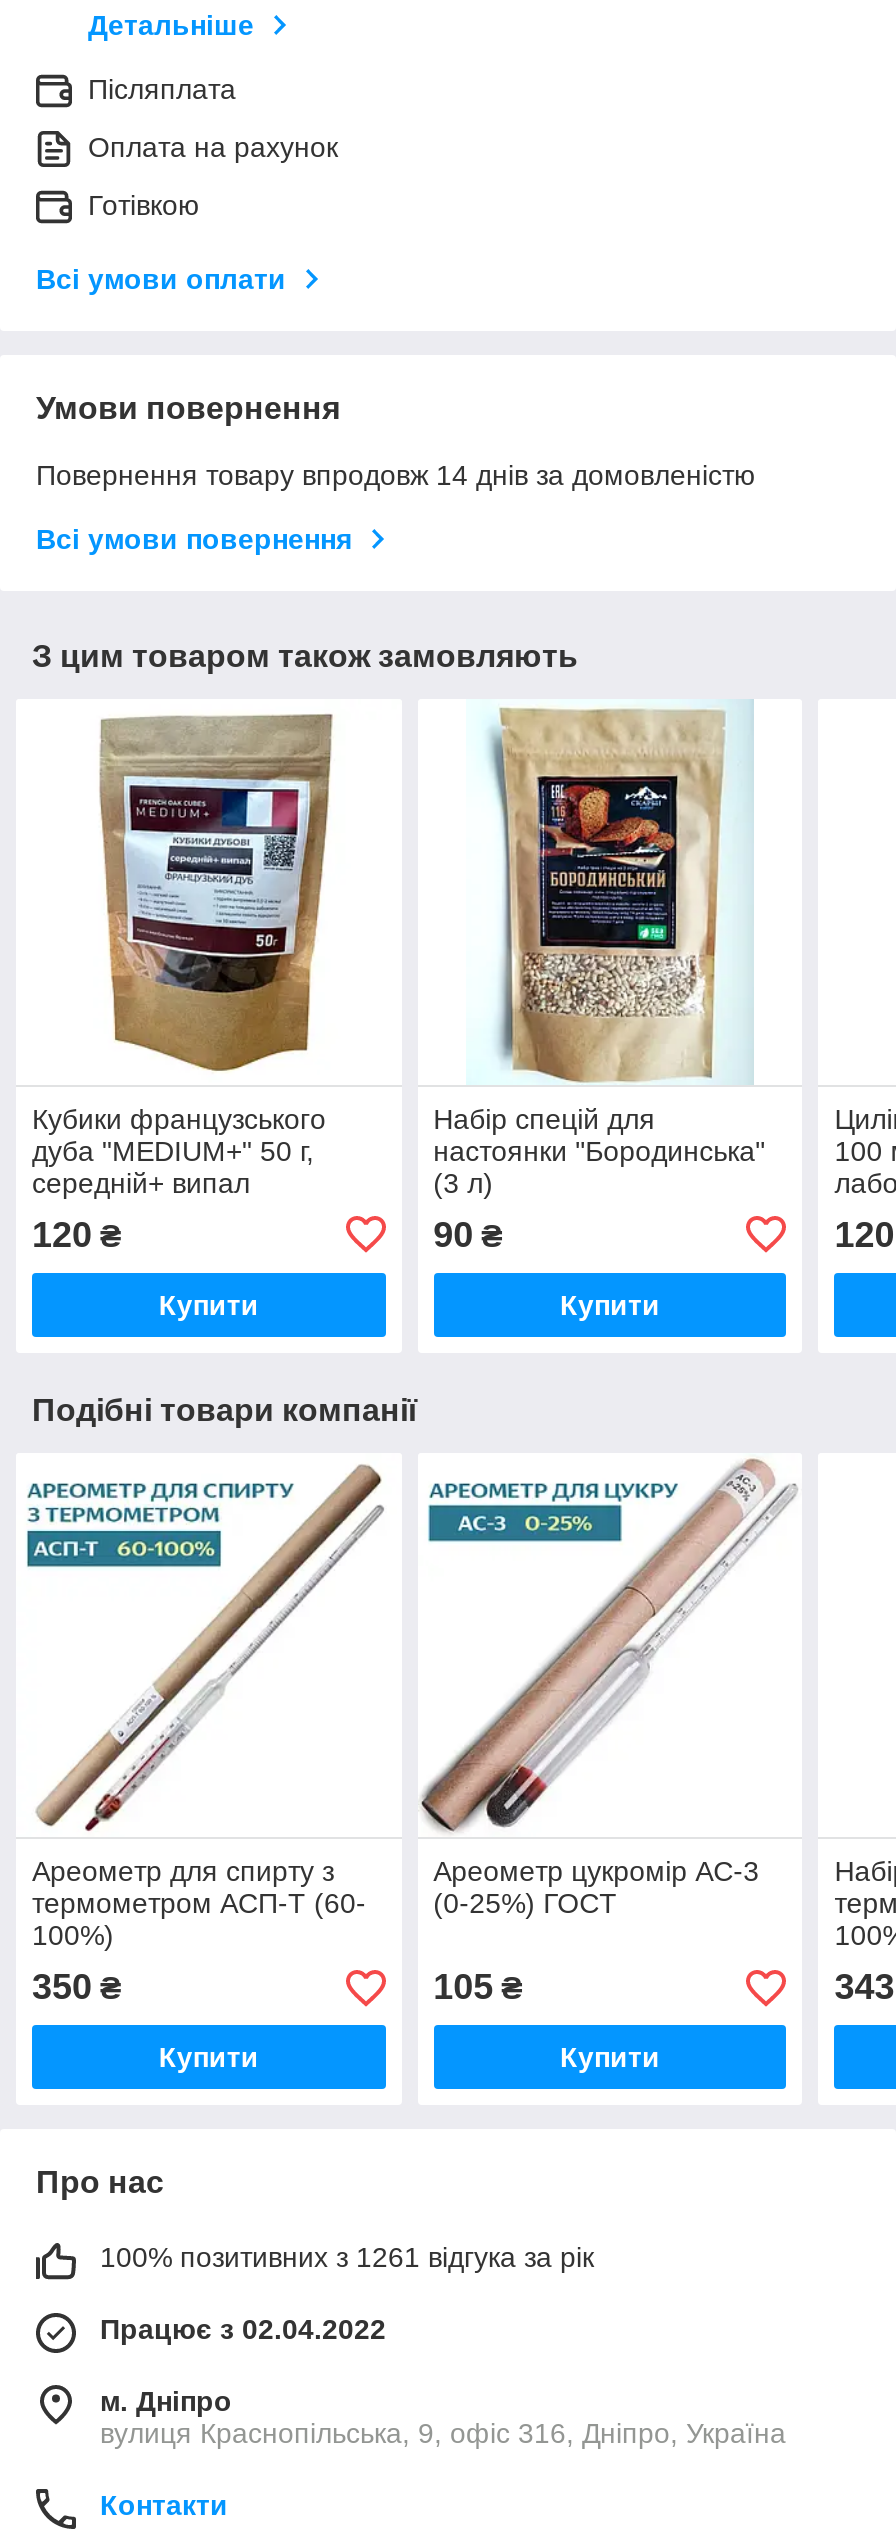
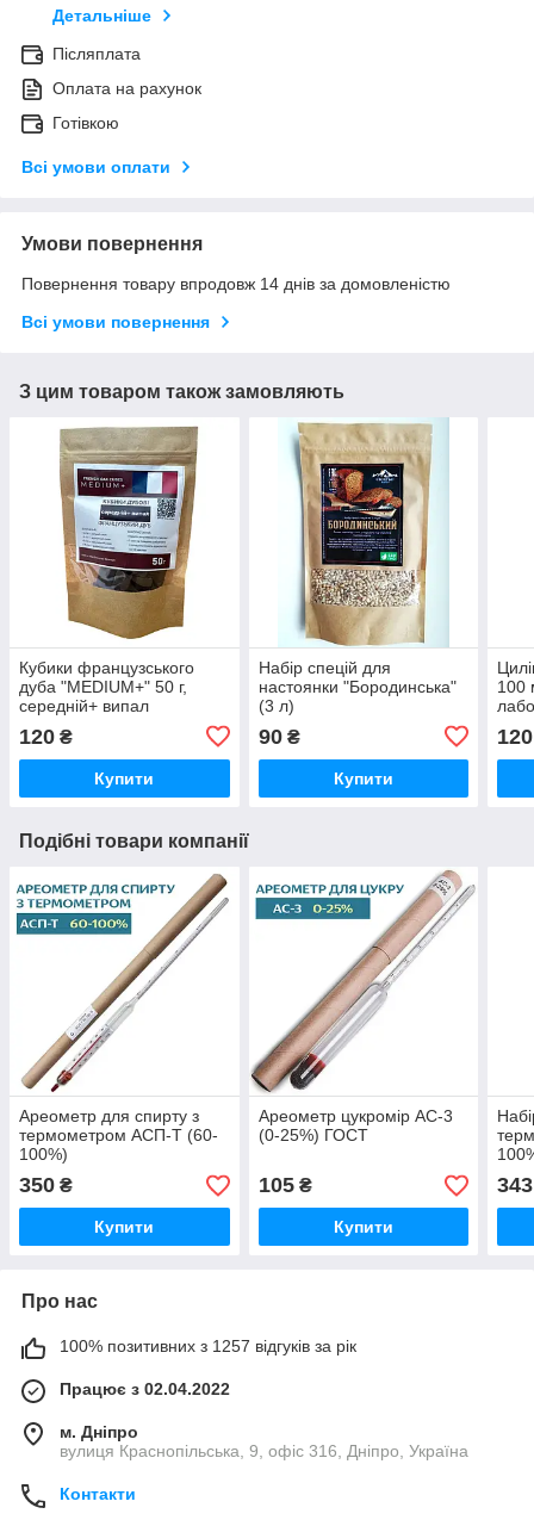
[100,2242,594,2274] 100% позитивних з 1261 відгука за рік -> [60,1337,356,1356] 100% позитивних з 1257 відгуків за рік

